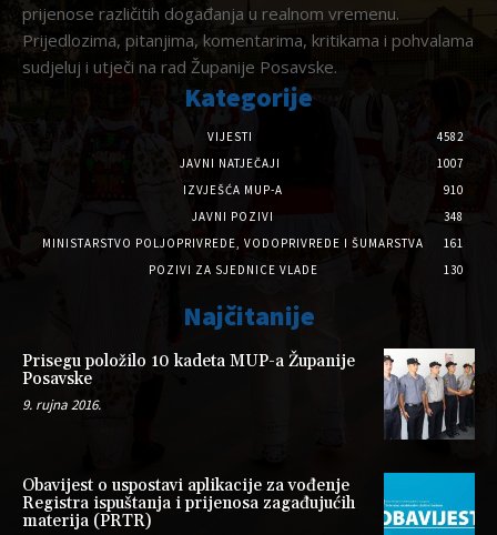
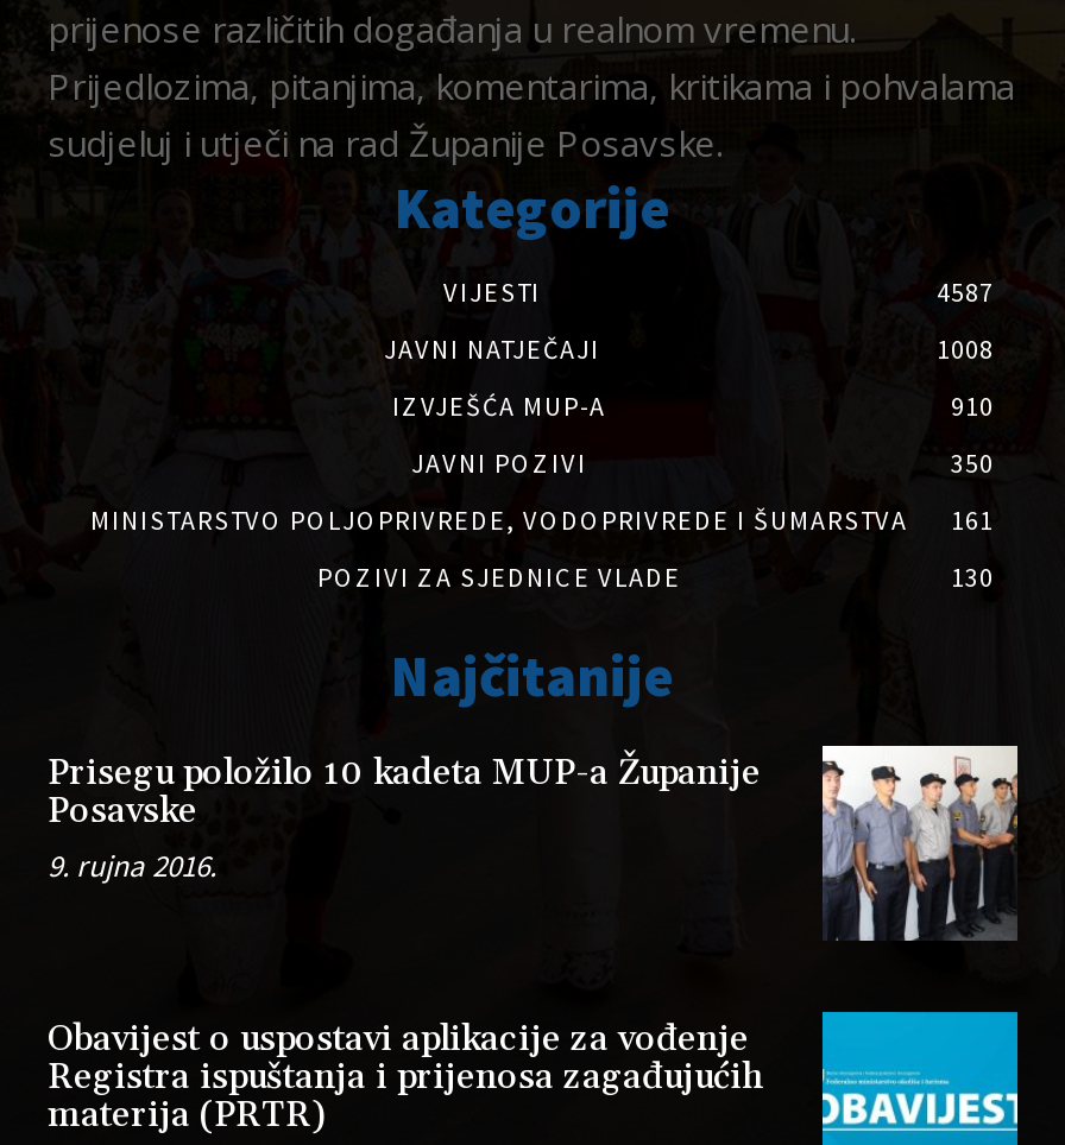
[437,129,464,145] 4582 -> [937,276,994,309] 4587
[437,156,464,171] 1007 -> [937,333,994,366] 1008
[444,209,464,224] 348 -> [951,447,994,480] 350

